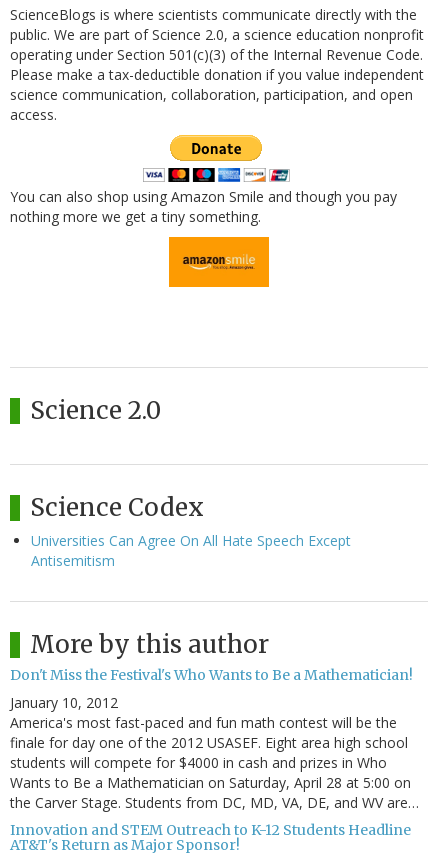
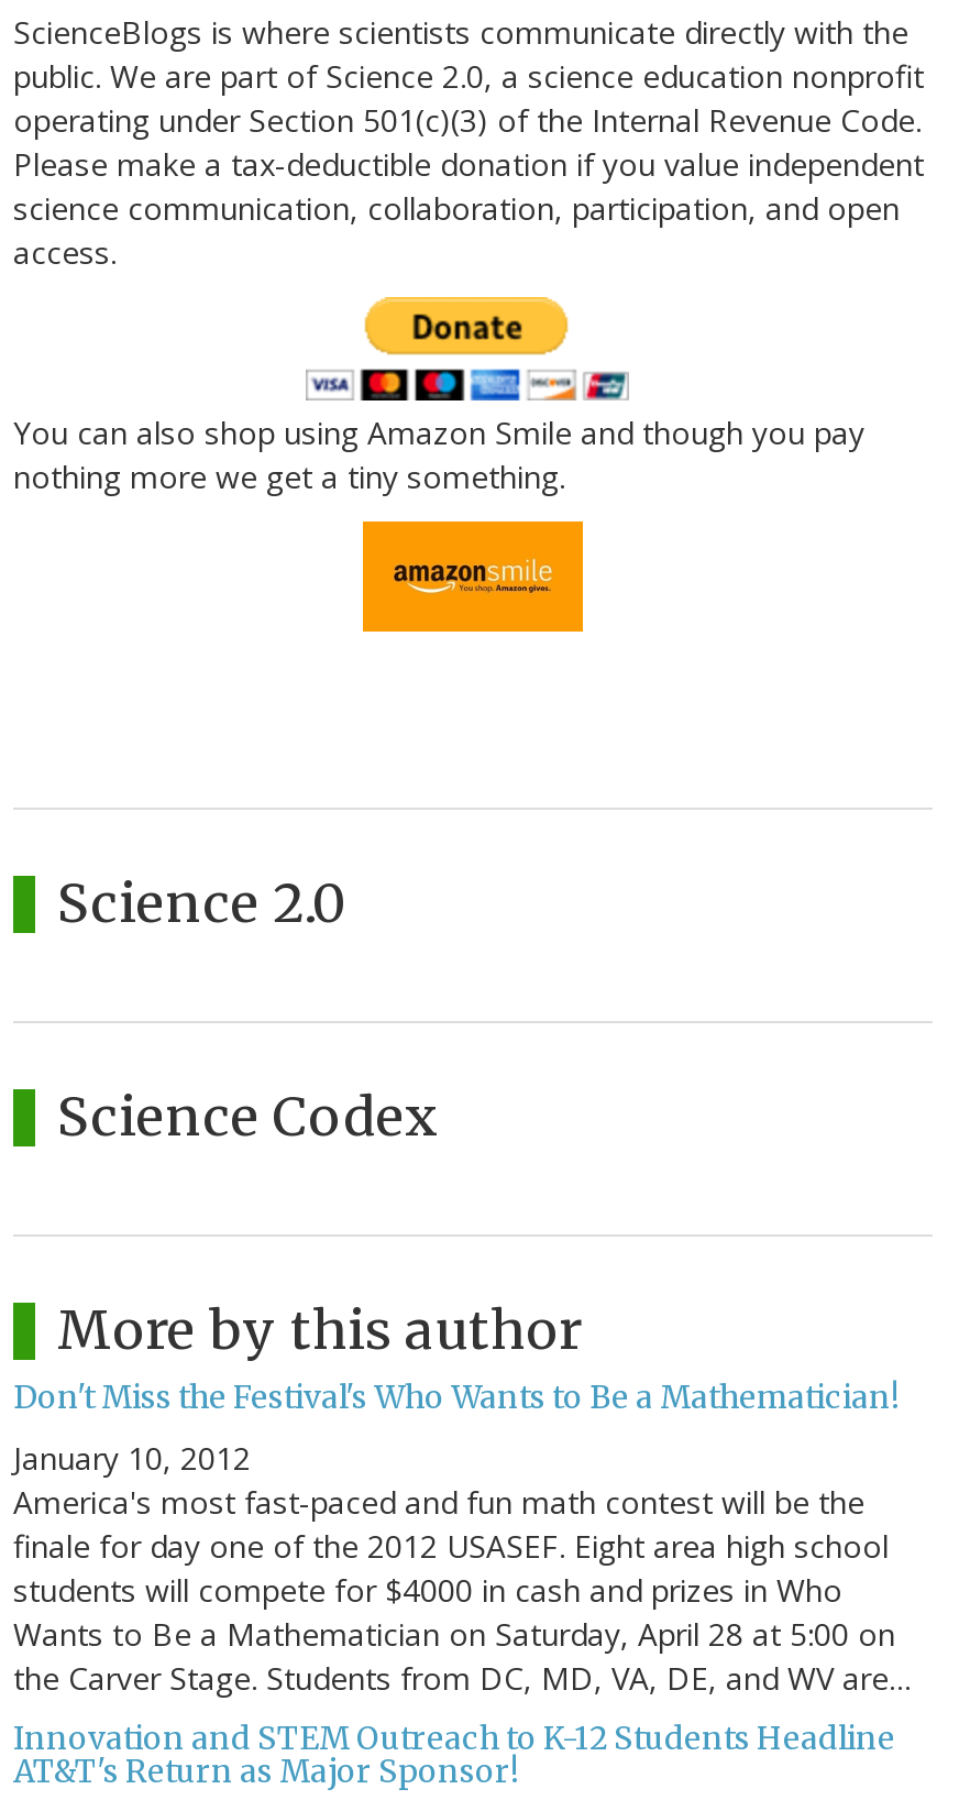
[31,531,351,570] Universities Can Agree On All Hate Speech Except | Antisemitism -> none

